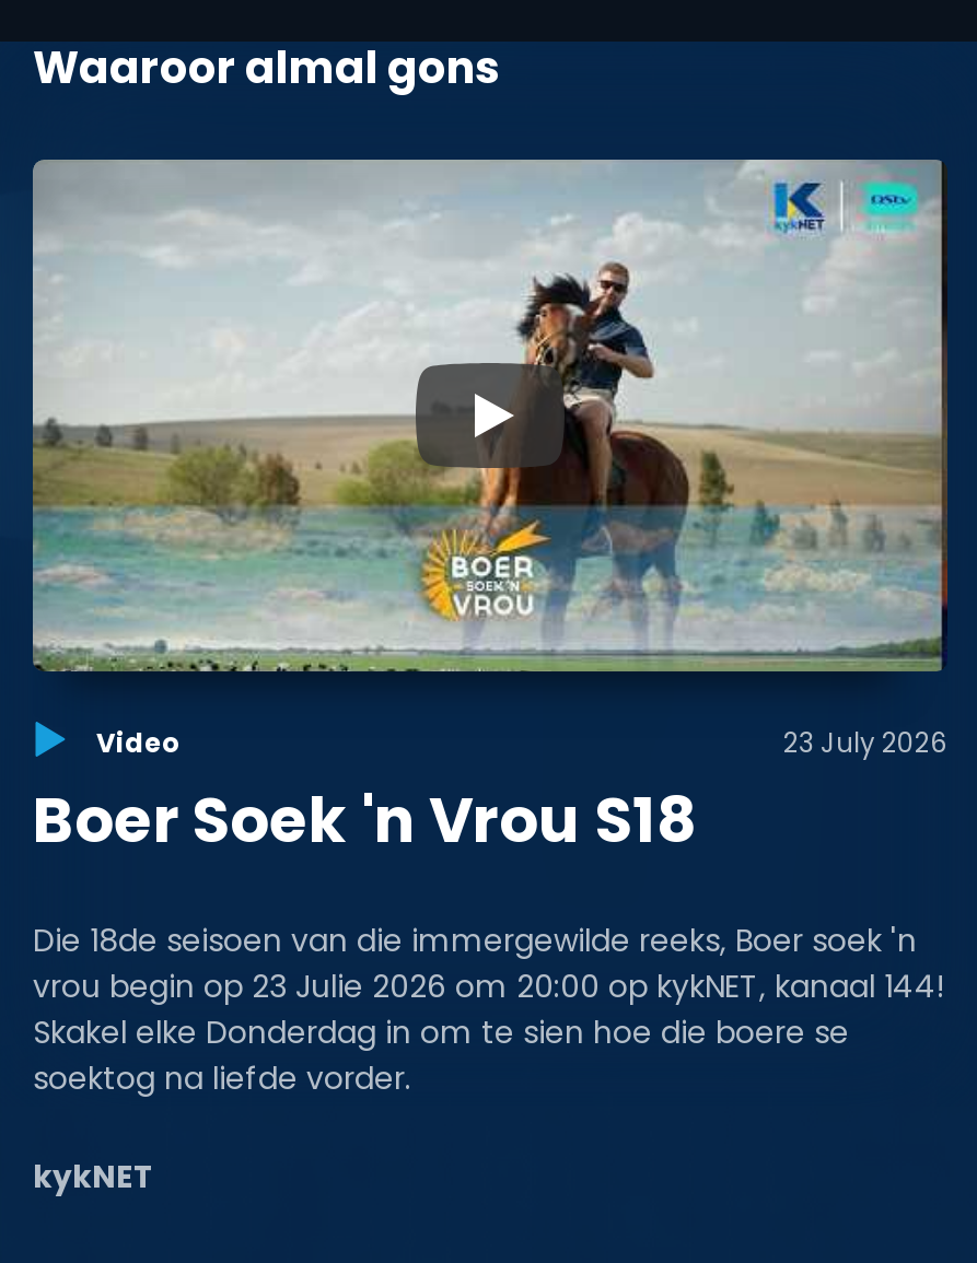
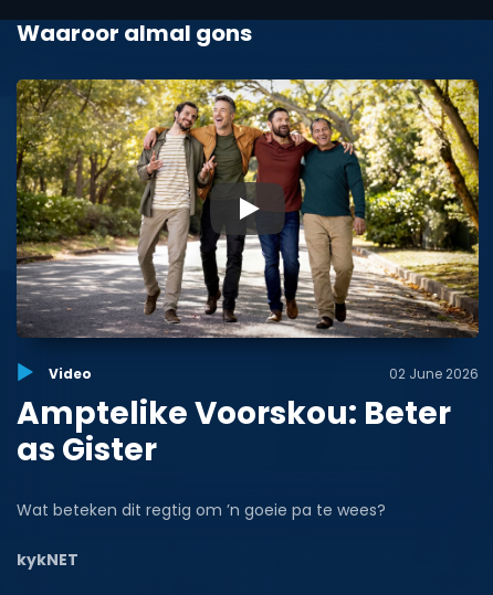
[31,157,947,863] [image] | 23 July 2026 | Boer Soek 'n Vrou S18 -> [15,78,480,471] [image] | 02 June 2026 | Amptelike Voorskou: Beter | as Gister
[33,918,945,1100] Die 18de seisoen van die immergewilde reeks, Boer soek 'n | vrou begin op 23 Julie 2026 om 20:00 op kykNET, kanaal 144! | Skakel elke Donderdag in om te sien hoe die boere se | soektog na liefde vorder. -> [17,499,386,521] Wat beteken dit regtig om ’n goeie pa te wees?

